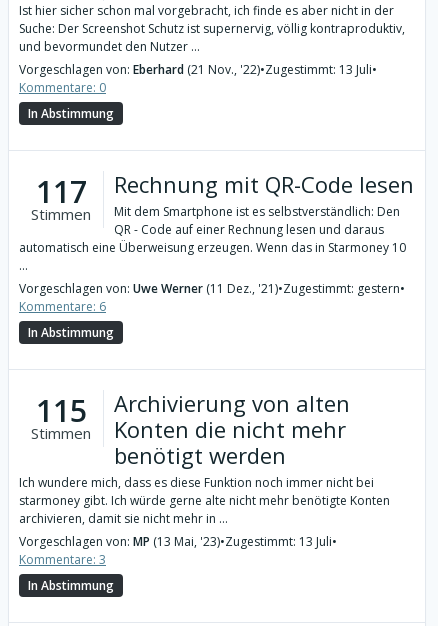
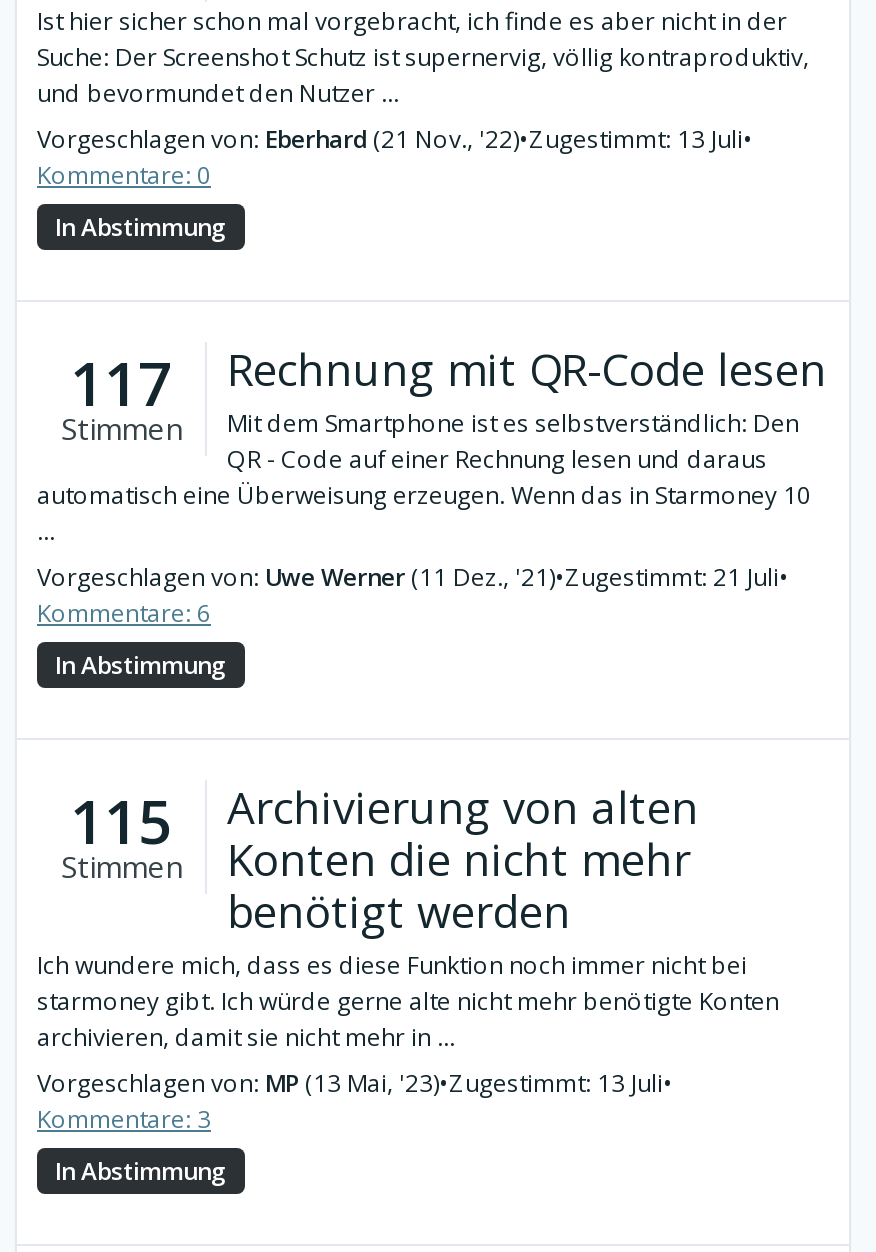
[19,280,405,297] Vorgeschlagen von: Uwe Werner (11 Dez., '21) •Zugestimmt: gestern• -> [37,560,789,594] Vorgeschlagen von: Uwe Werner (11 Dez., '21) •Zugestimmt: 21 Juli•

